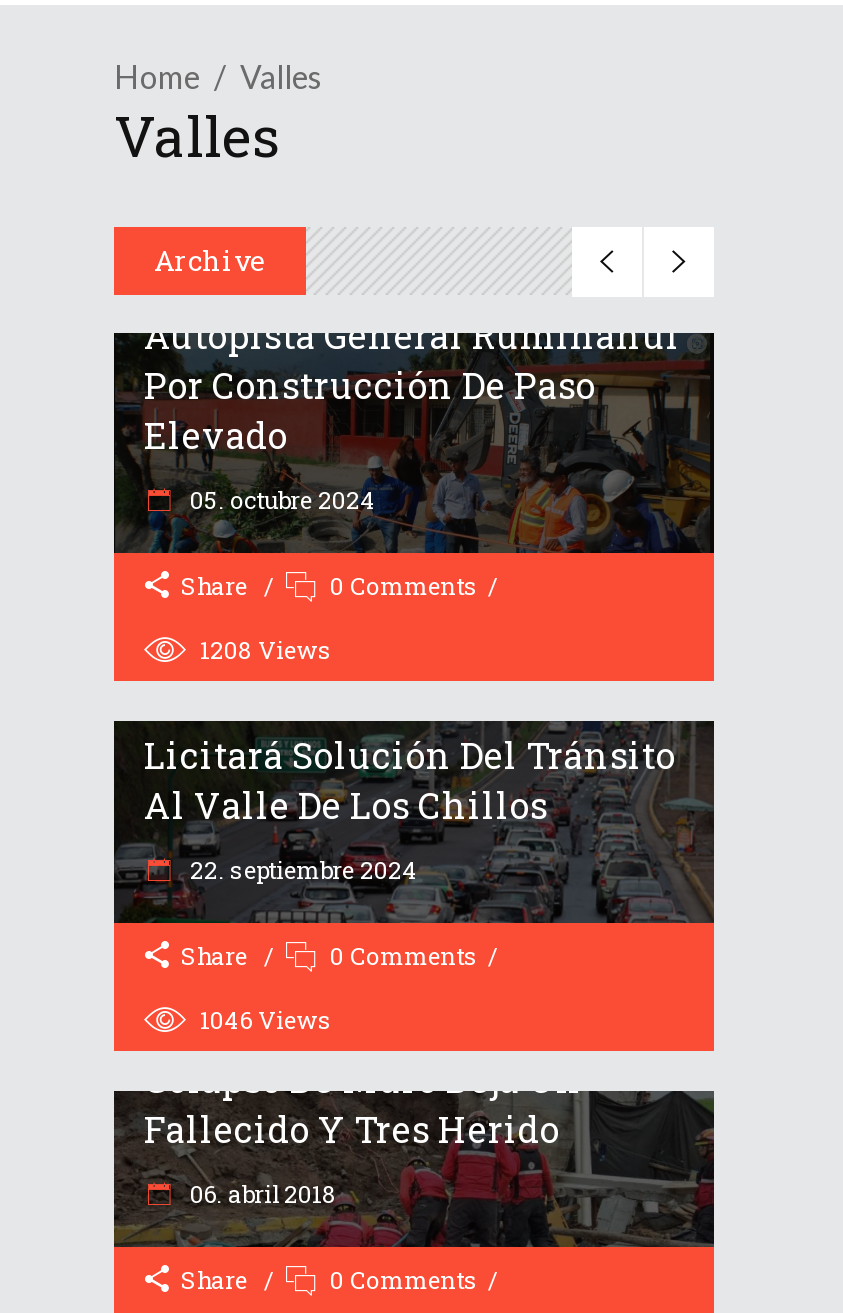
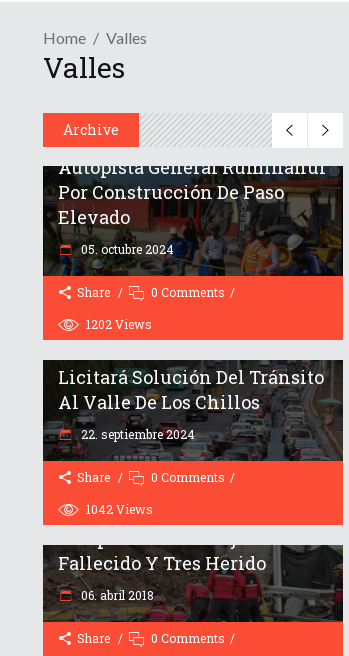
[200,633,332,665] 1208 Views -> [86,316,152,332] 1202 Views
[200,1003,332,1035] 1046 Views -> [86,501,153,517] 1042 Views

